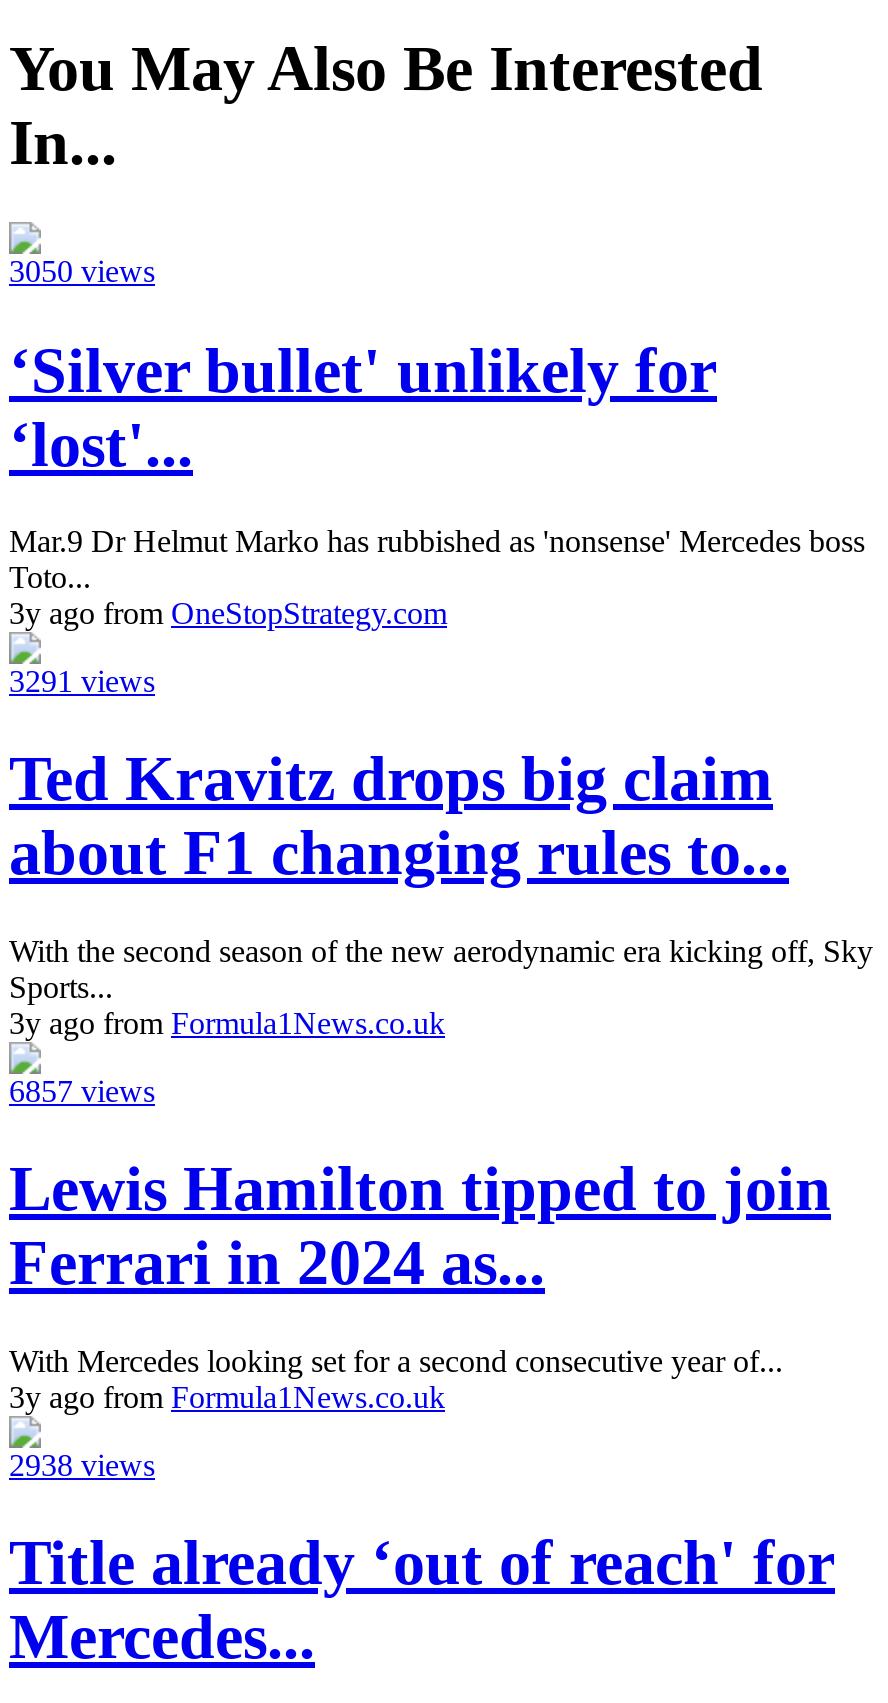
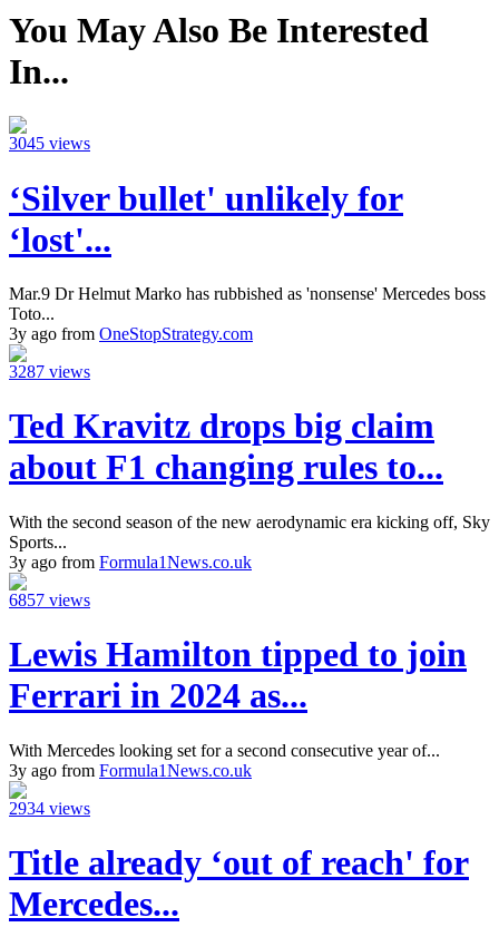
[9,254,155,288] 3050 views -> [9,134,90,153] 3045 views
[9,664,155,698] 3291 views -> [9,362,90,381] 3287 views
[9,1447,155,1481] 2938 views -> [9,799,90,817] 2934 views

